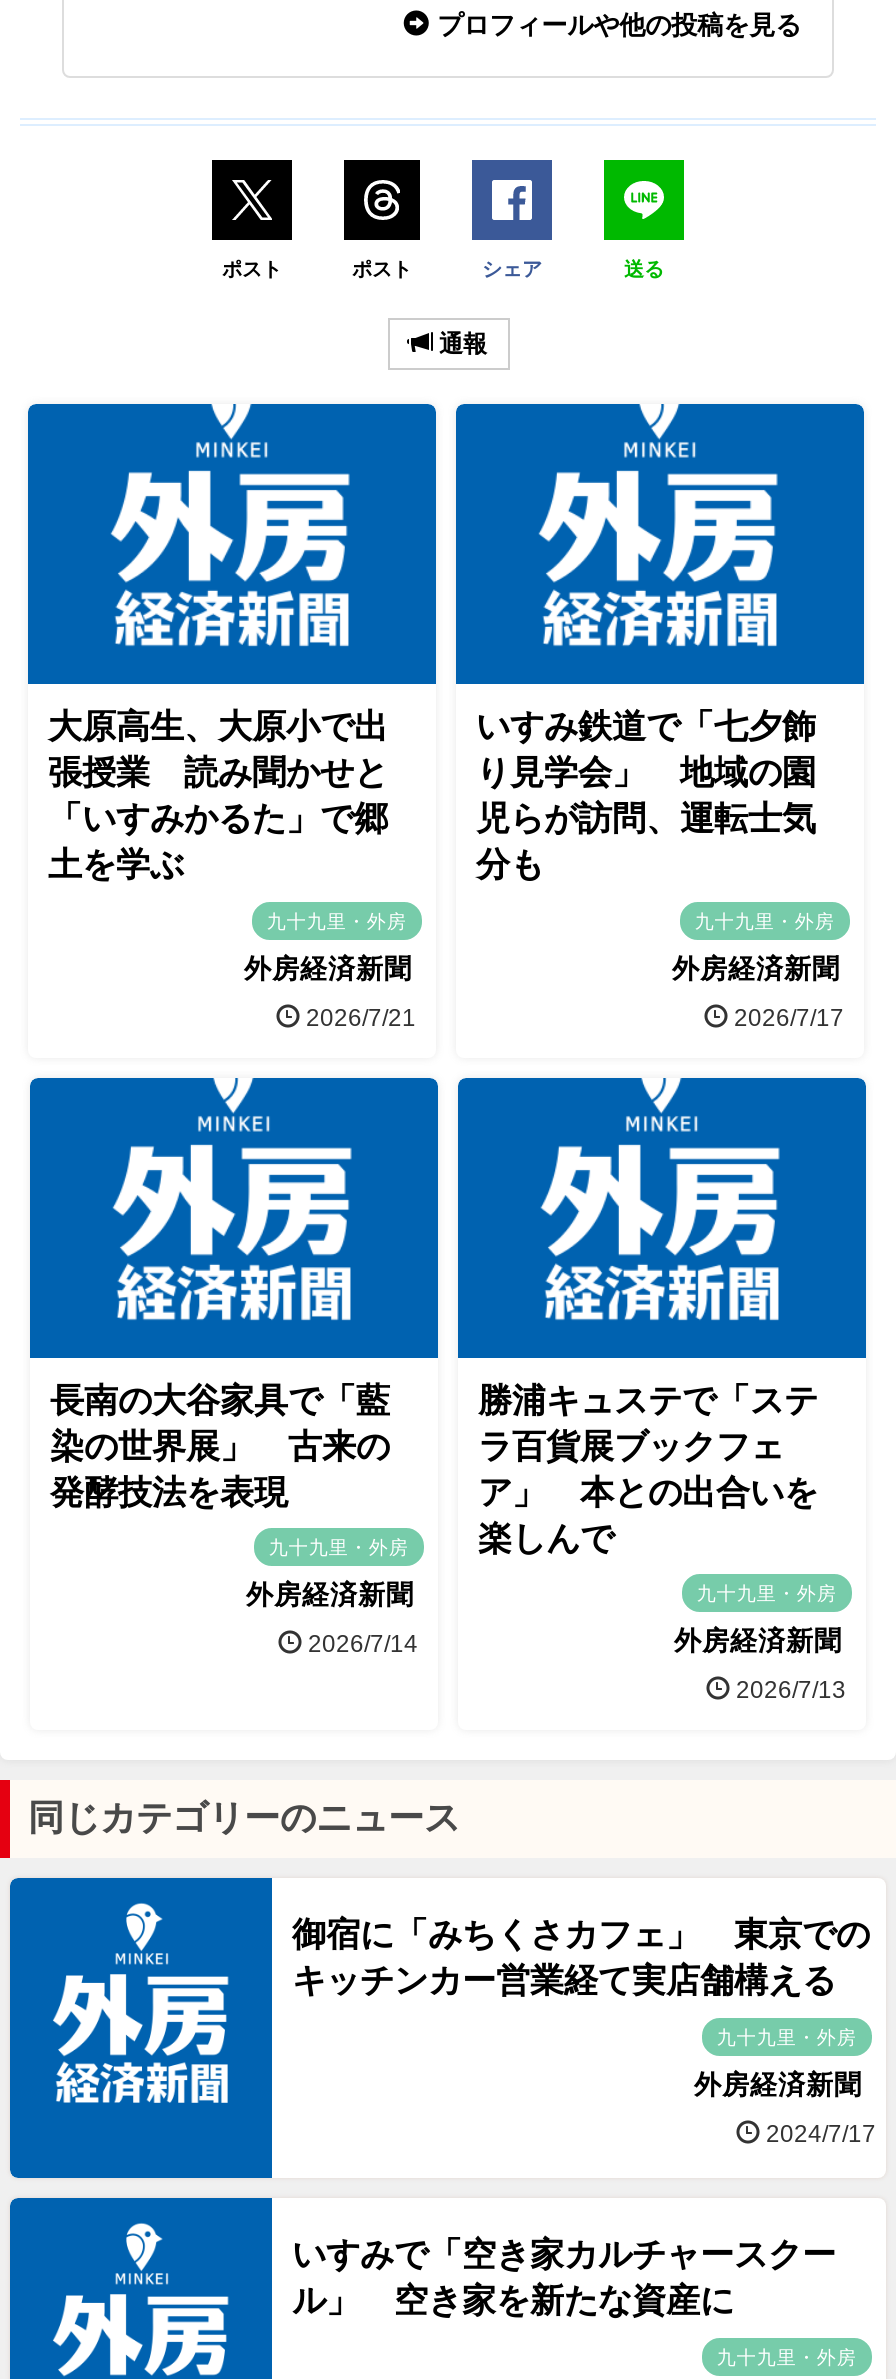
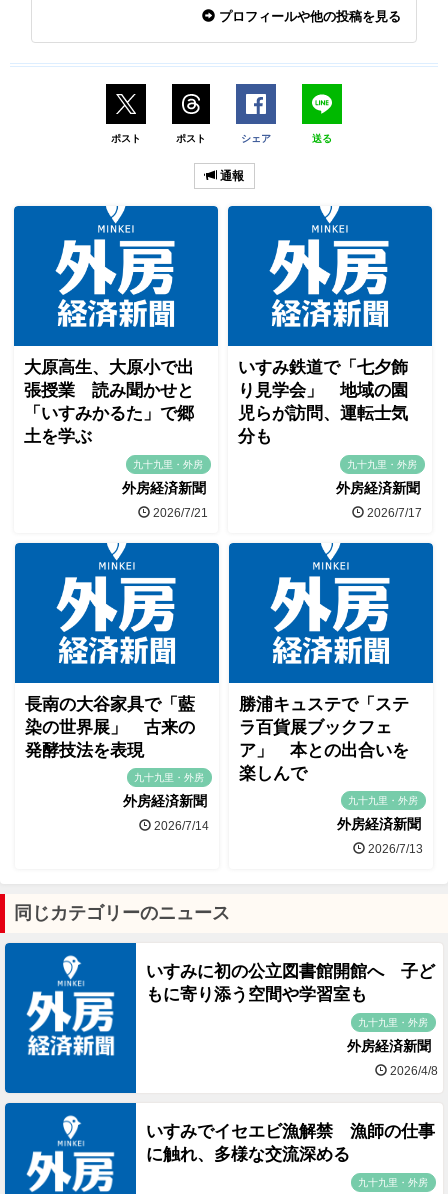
[292,1916,870,2000] 御宿に「みちくさカフェ」 東京での | キッチンカー営業経て実店舗構える -> [146,962,435,1004] いすみに初の公立図書館開館へ 子ど | もに寄り添う空間や学習室も
[760,2119,876,2147] 2024/7/17 -> [387,1064,438,1078] 2026/4/8
[292,2236,836,2320] いすみで「空き家カルチャースクー | ル」 空き家を新たな資産に -> [146,1122,435,1164] いすみでイセエビ漁解禁 漁師の仕事 | に触れ、多様な交流深める

